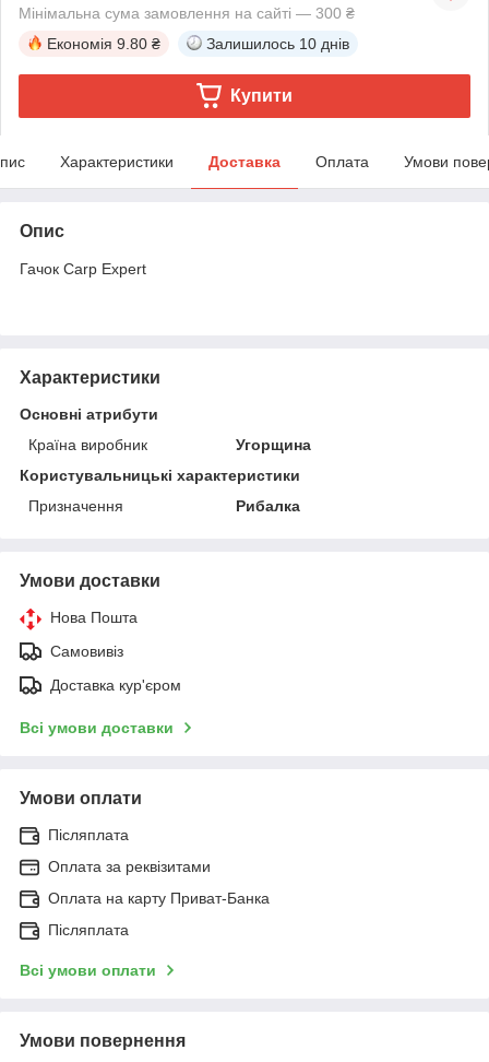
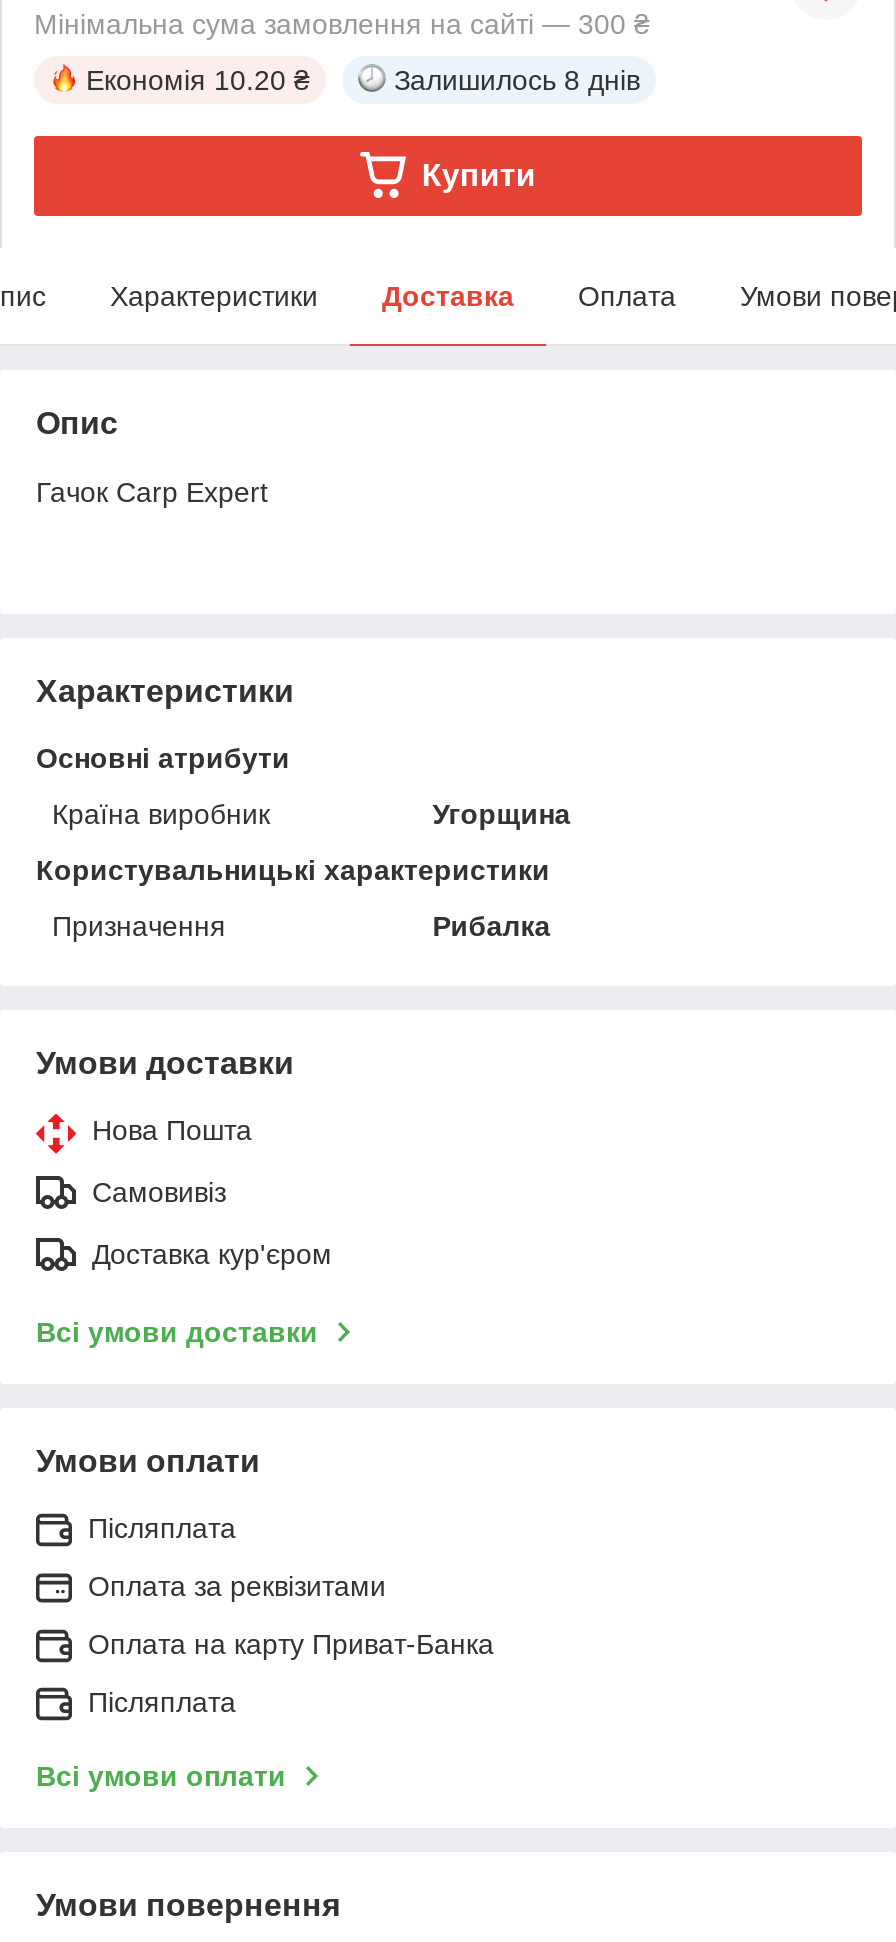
[47,35,160,52] Економія 9.80 ₴ -> [86,64,310,96] Економія 10.20 ₴
[206,35,349,52] Залишилось 10 днів -> [394,64,640,96] Залишилось 8 днів

